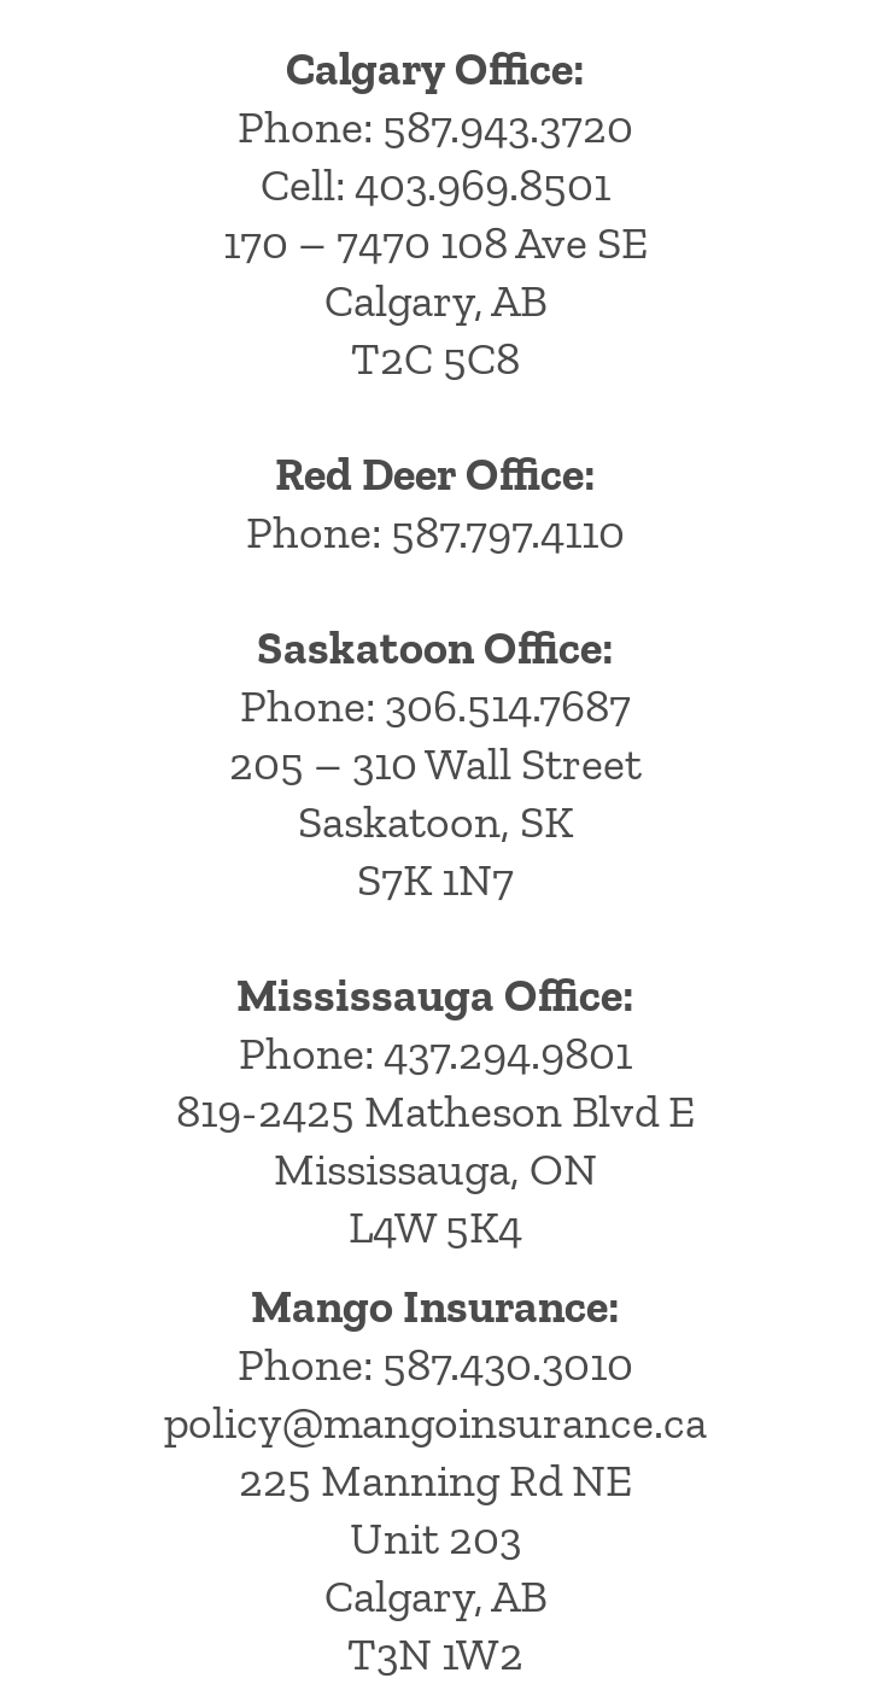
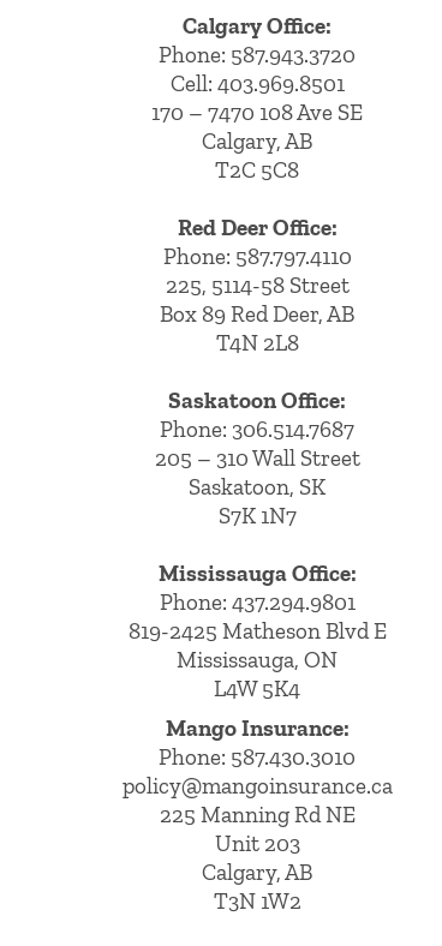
none -> [160,271,354,357] 225, 5114-58 Street | Box 89 Red Deer, AB | T4N 2L8

